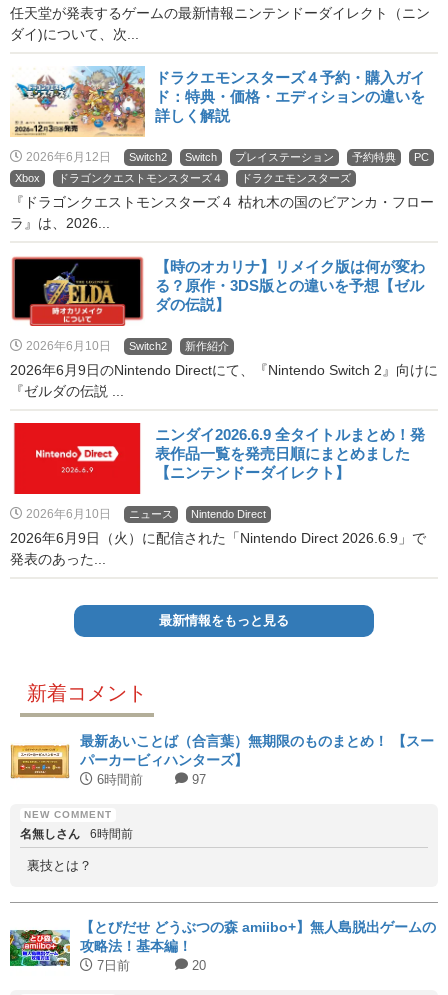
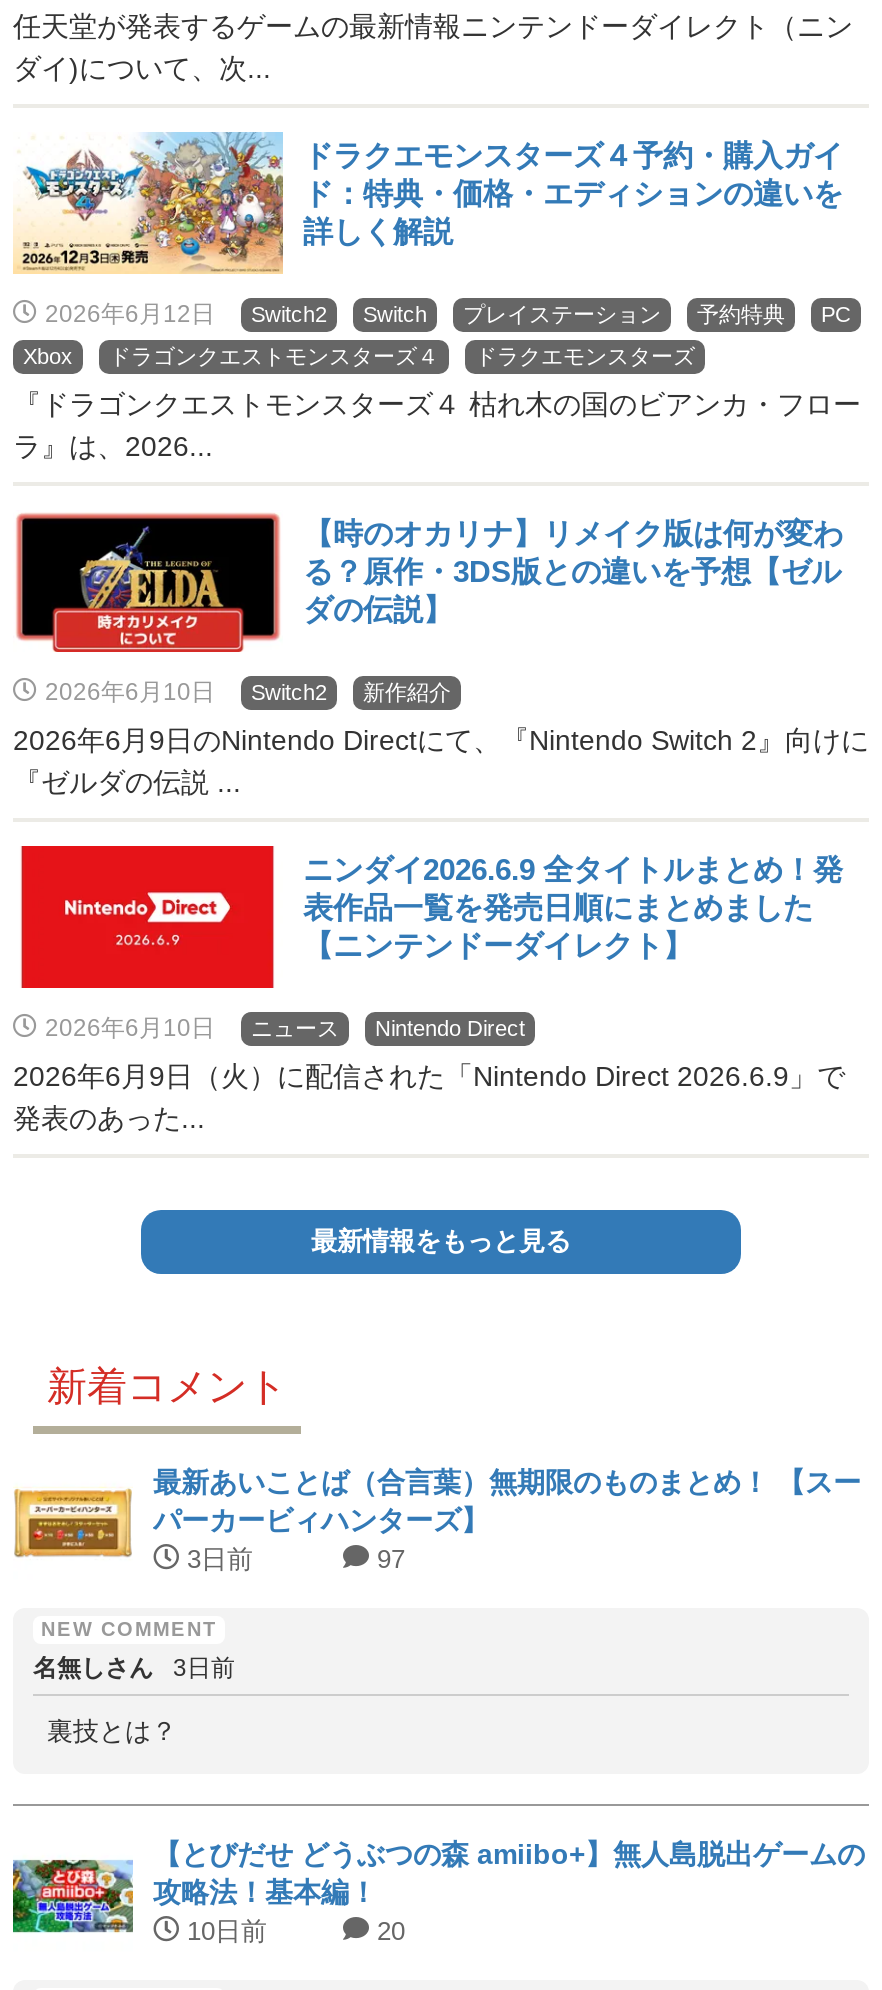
[93,772,143,787] 6時間前 -> [179,1544,253,1574] 3日前
[20,827,133,841] 名無しさん 6時間前 -> [33,1654,235,1682] 名無しさん 3日前
[93,958,130,973] 7日前 -> [179,1916,267,1946] 10日前

